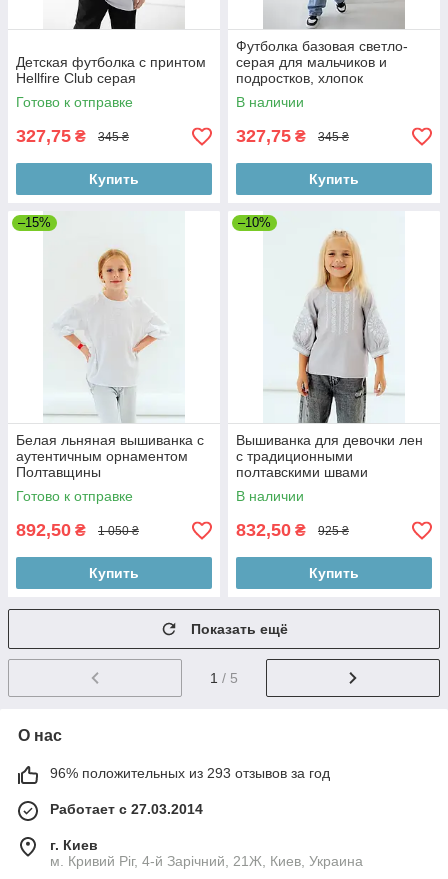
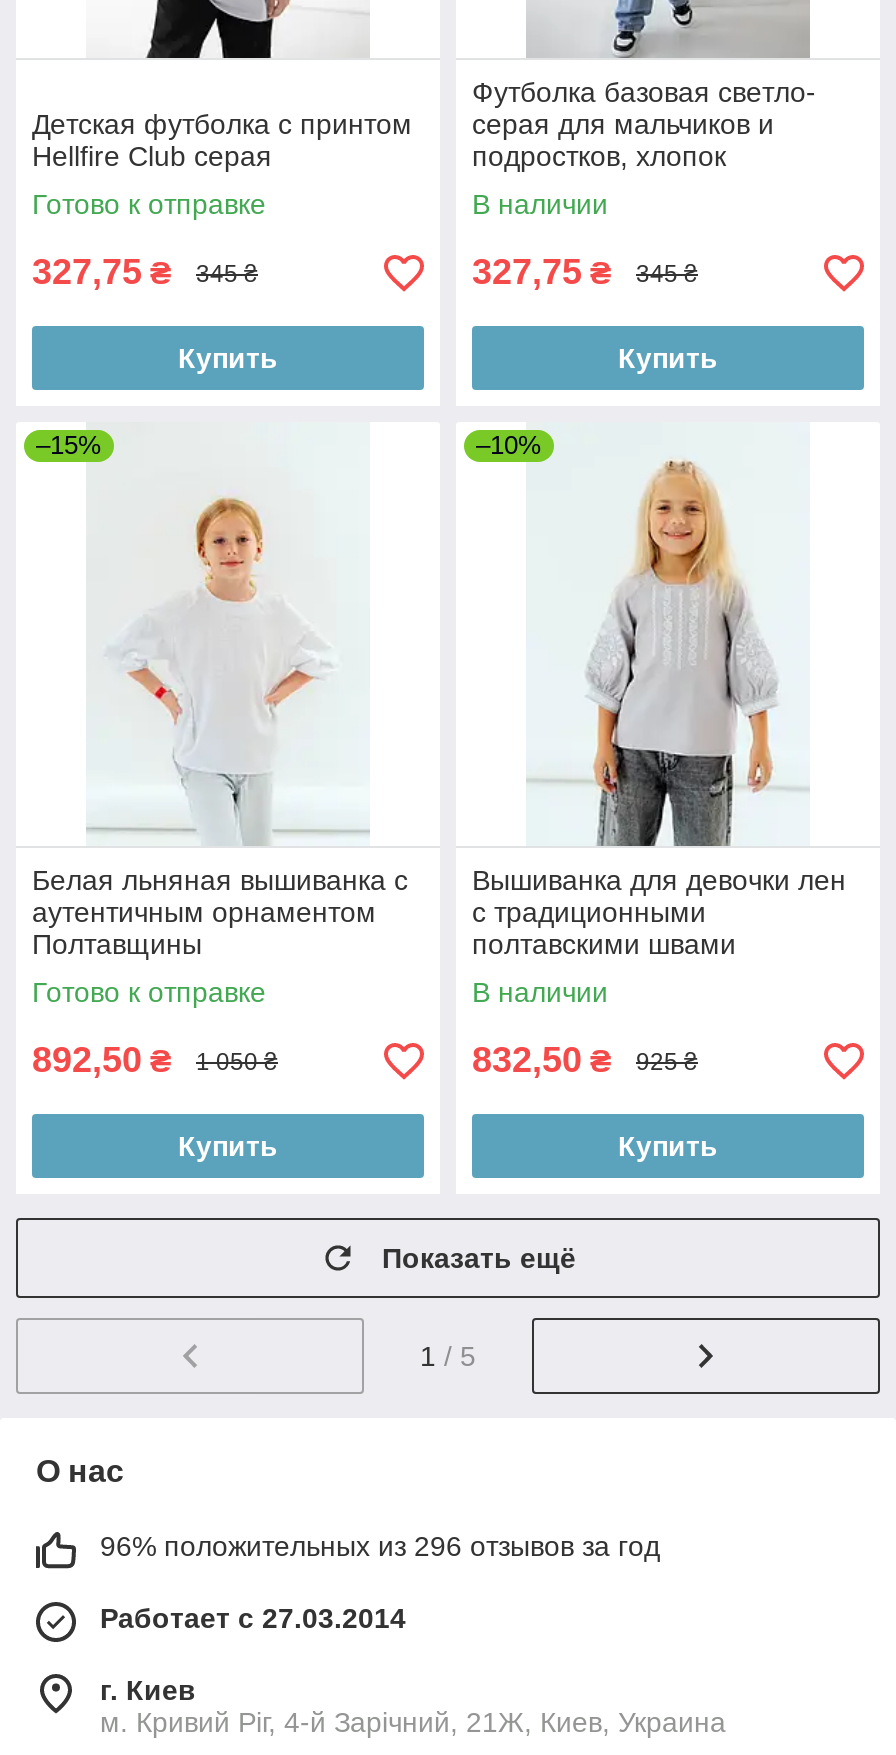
[50,765,330,781] 96% положительных из 293 отзывов за год -> [100,1530,660,1562] 96% положительных из 296 отзывов за год

